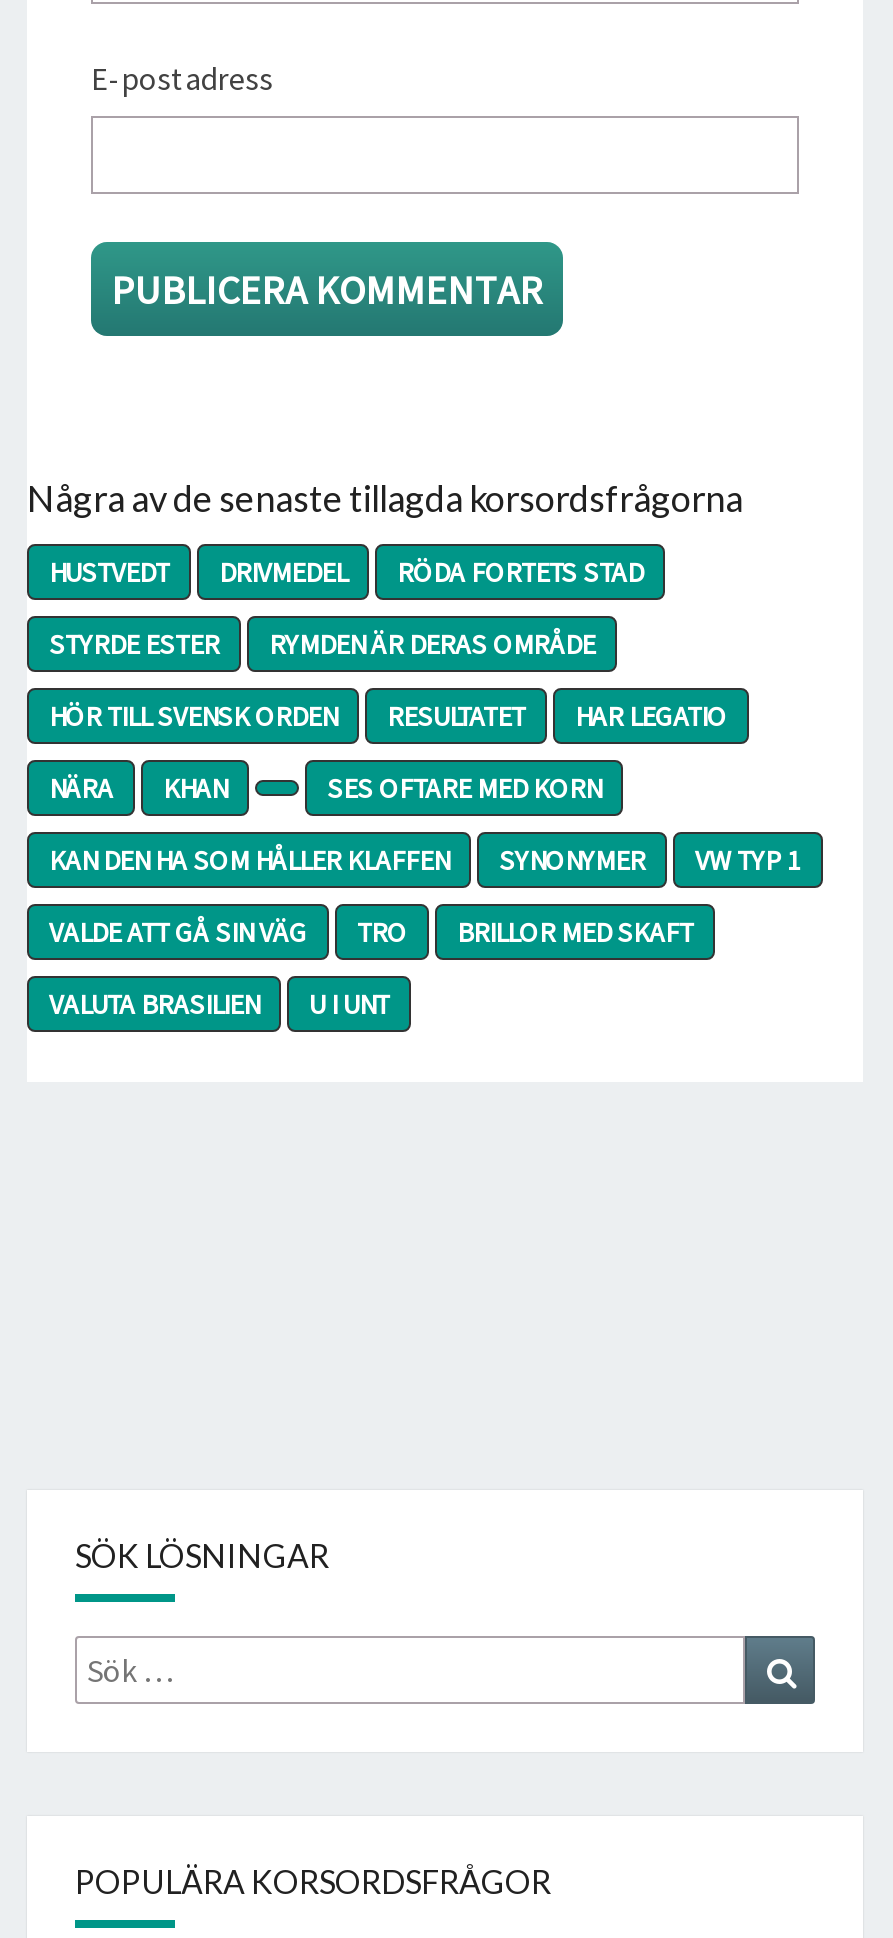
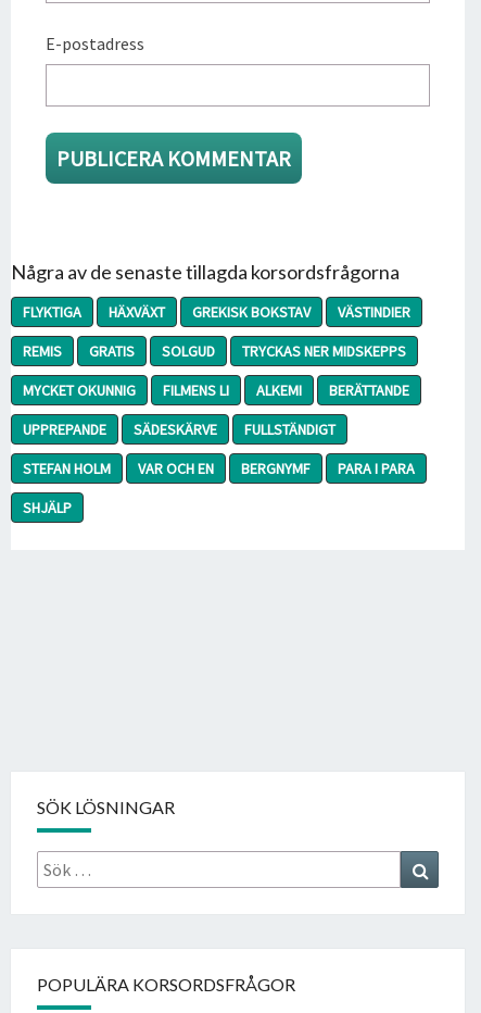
[49,554,801,1022] HUSTVEDT | DRIVMEDEL | RÖDA FORTETS STAD | STYRDE ESTER | RYMDEN ÄR DERAS OMRÅDE | HÖR TILL SVENSK ORDEN | RESULTATET | HAR LEGATIO | NÄRA | KHAN | SES OFTARE MED KORN | KAN DEN HA SOM HÅLLER KLAFFEN | SYNONYMER | VW TYP 1 | VALDE ATT GÅ SIN VÄG | TRO | BRILLOR MED SKAFT | VALUTA BRASILIEN | U I UNT -> [23,302,415,517] FLYKTIGA | HÄXVÄXT | GREKISK BOKSTAV | VÄSTINDIER | REMIS | GRATIS | SOLGUD | TRYCKAS NER MIDSKEPPS | MYCKET OKUNNIG | FILMENS LI | ALKEMI | BERÄTTANDE | UPPREPANDE | SÄDESKÄRVE | FULLSTÄNDIGT | STEFAN HOLM | VAR OCH EN | BERGNYMF | PARA I PARA | SHJÄLP

